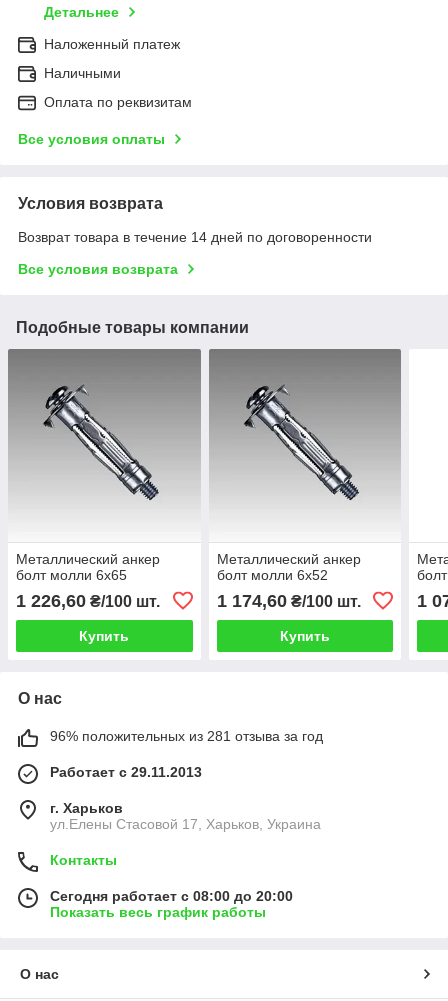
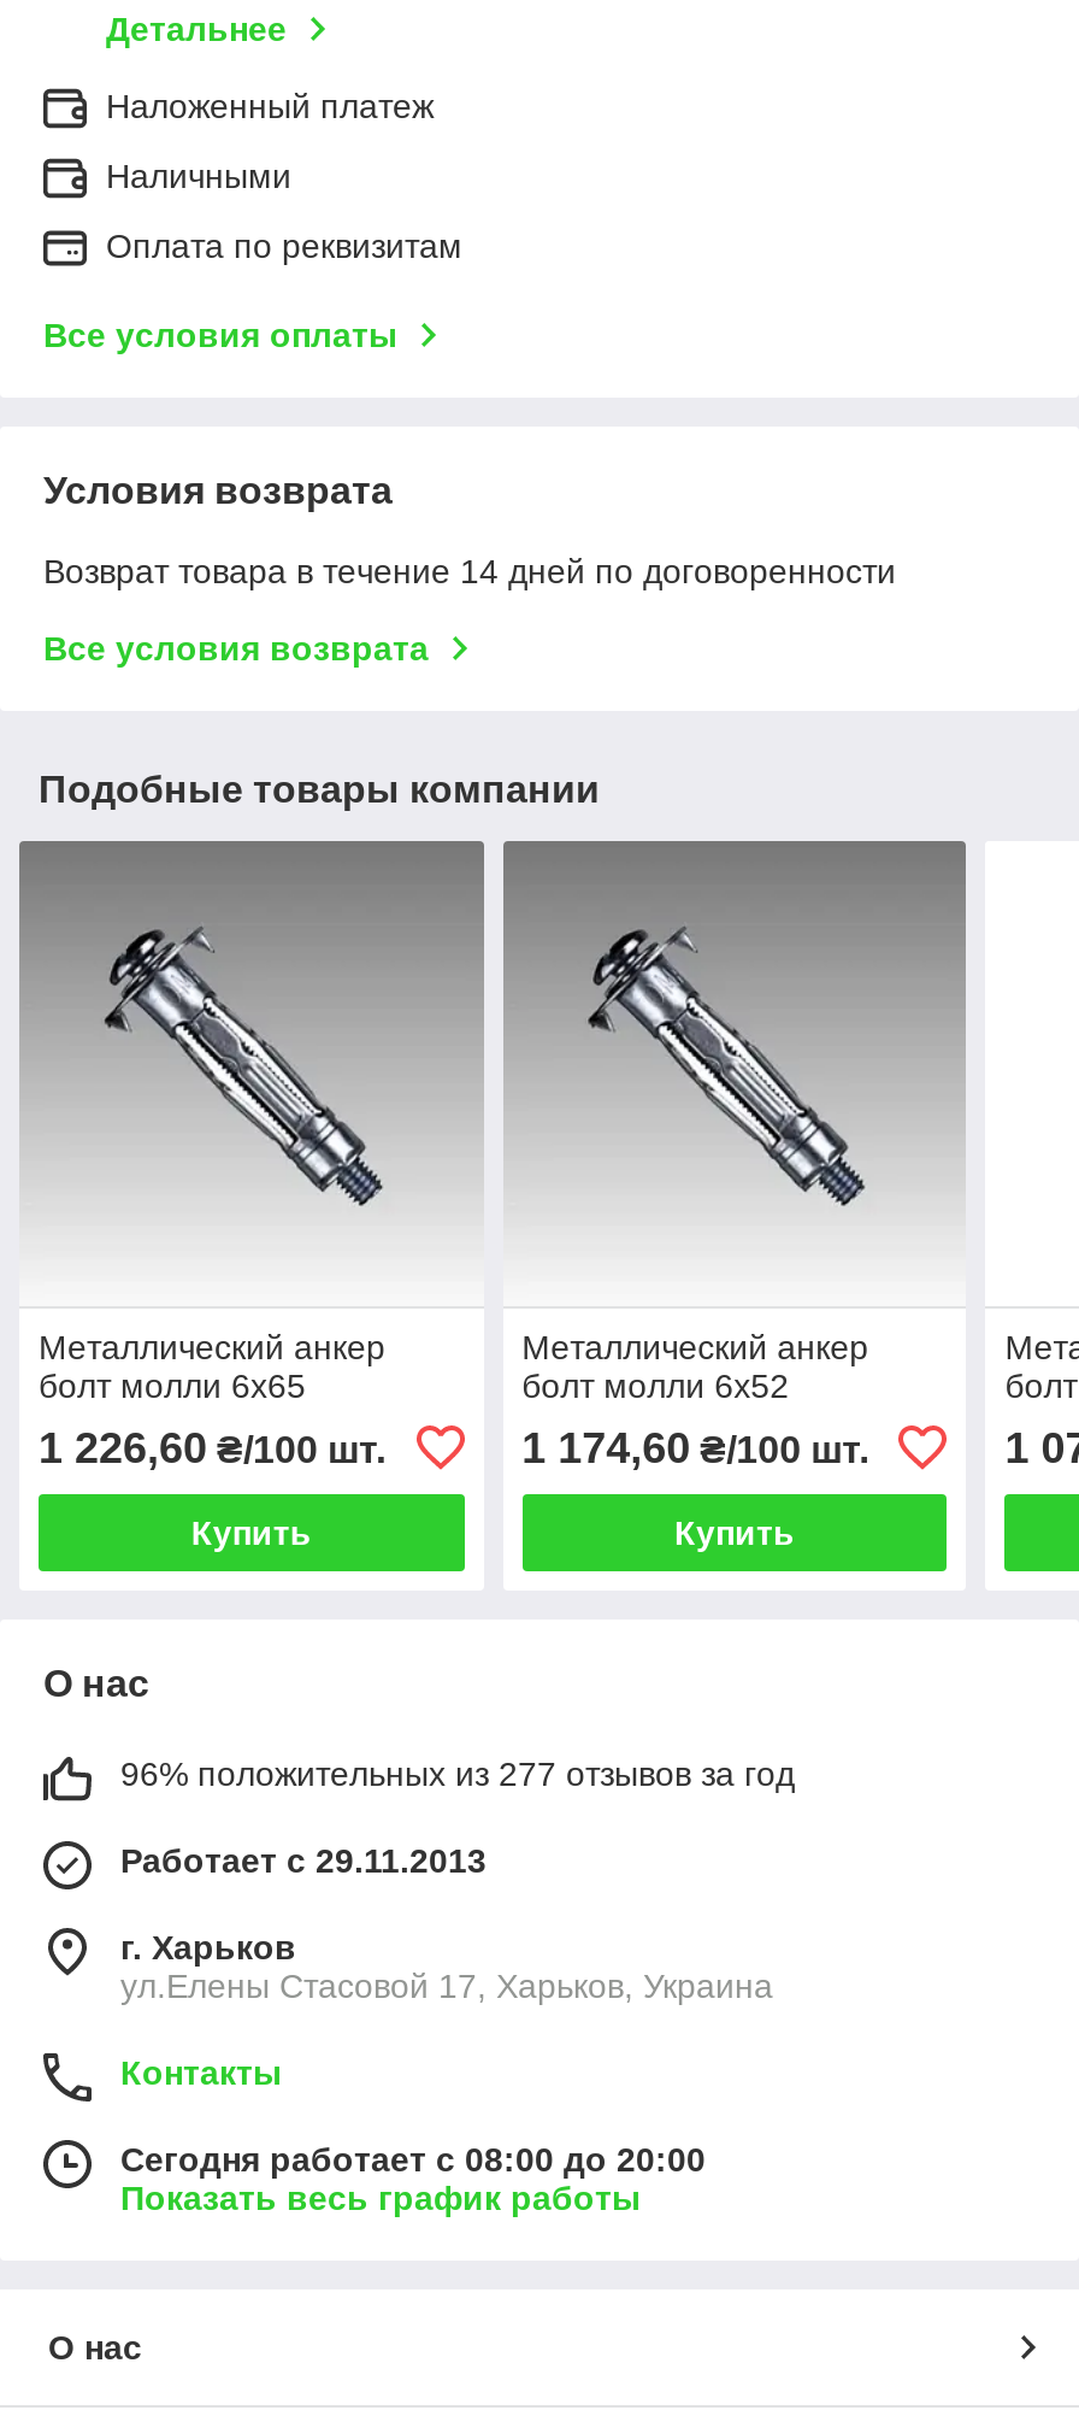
[50,728,323,744] 96% положительных из 281 отзыва за год -> [120,1754,795,1793] 96% положительных из 277 отзывов за год

